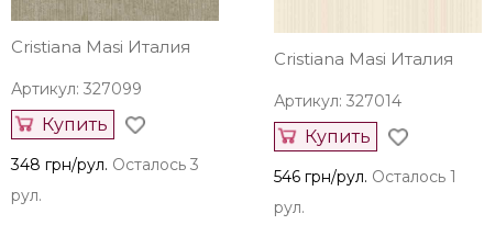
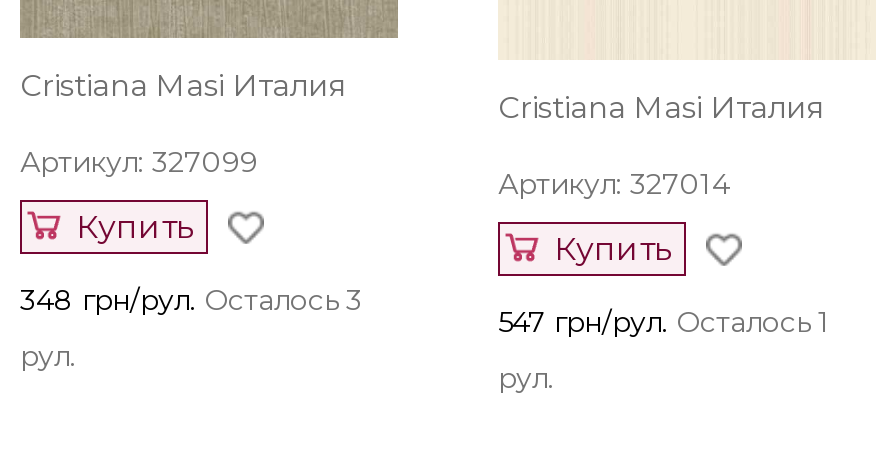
[274,166,457,186] 546 грн/рул. Осталось 1 -> [498,303,830,339] 547 грн/рул. Осталось 1

